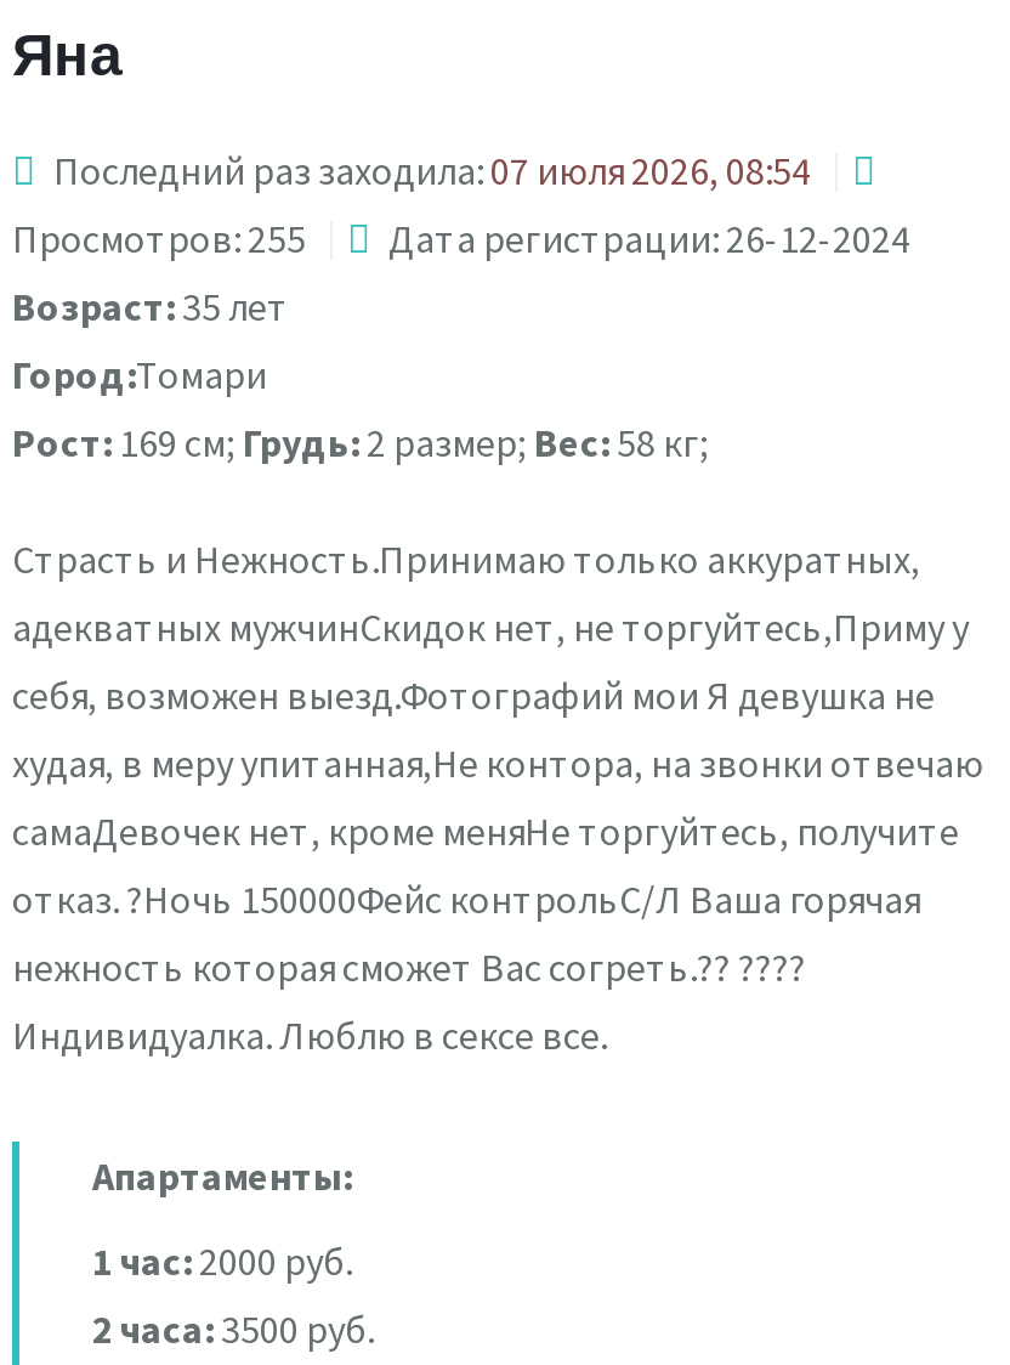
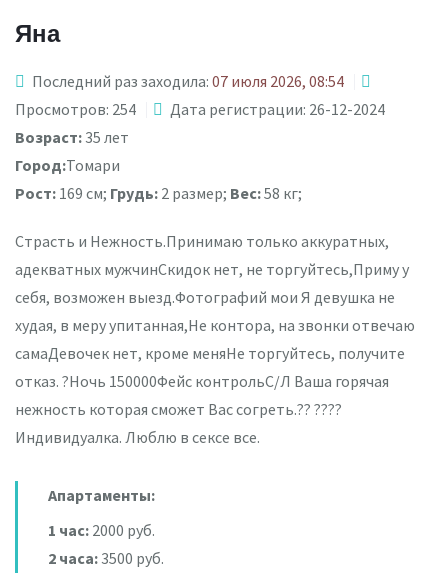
[12,213,910,261] Просмотров: 255 Дата регистрации: 26-12-2024 -> [15,99,385,119] Просмотров: 254 Дата регистрации: 26-12-2024

